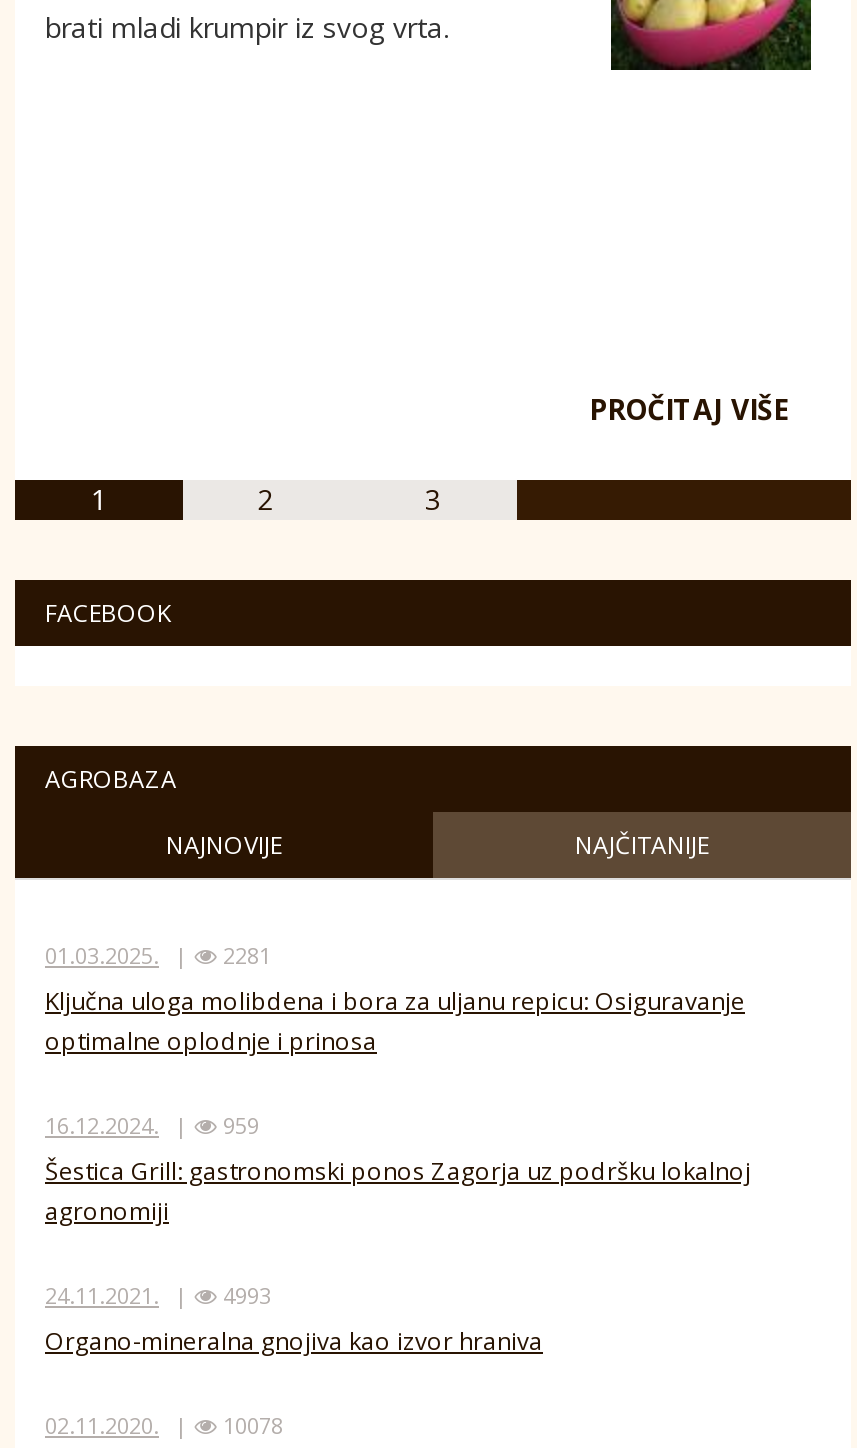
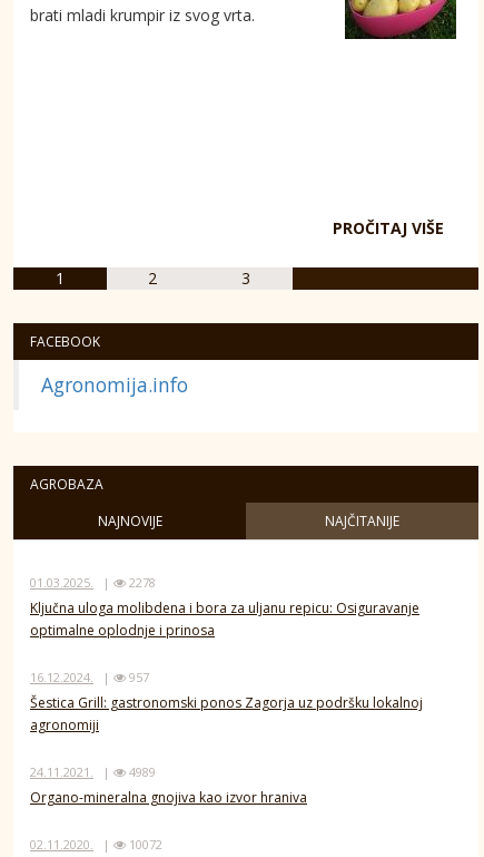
none -> [41,371,188,398] Agronomija.info
[223,940,271,970] 2281 -> [129,574,156,591] 2278
[223,1110,259,1140] 959 -> [129,669,149,685] 957
[223,1280,271,1310] 4993 -> [129,763,156,780] 4989
[223,1410,283,1440] 10078 -> [129,836,162,853] 10072

